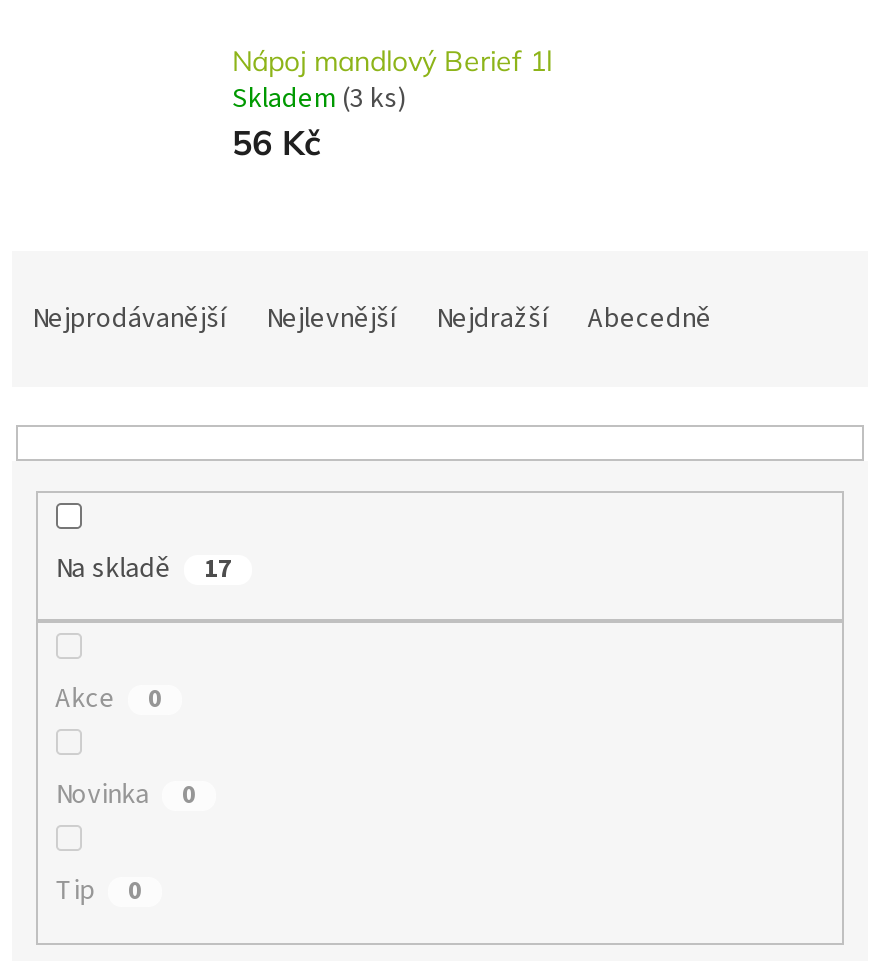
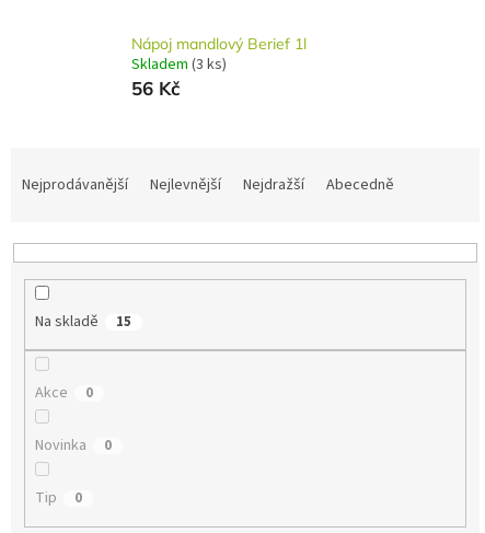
[204,550,232,586] 17 -> [116,312,131,331] 15

